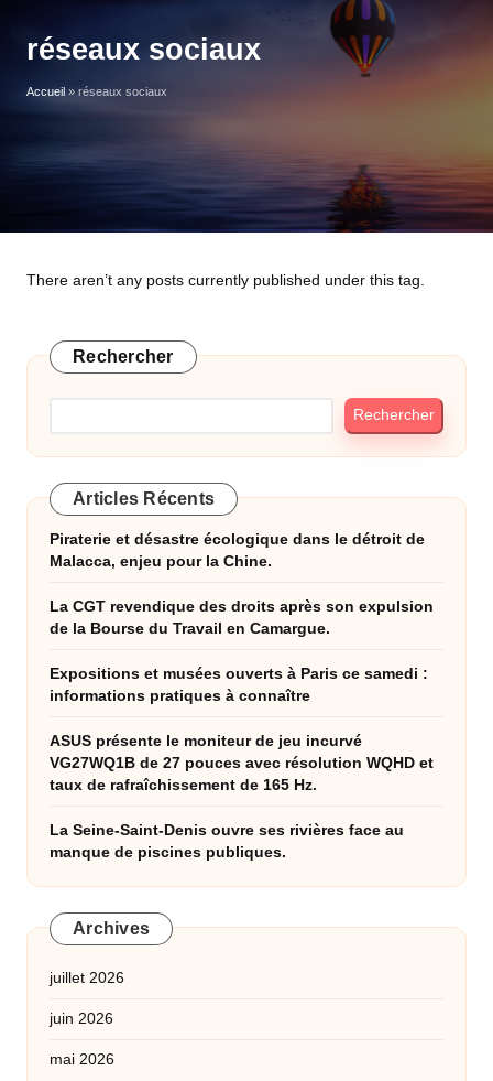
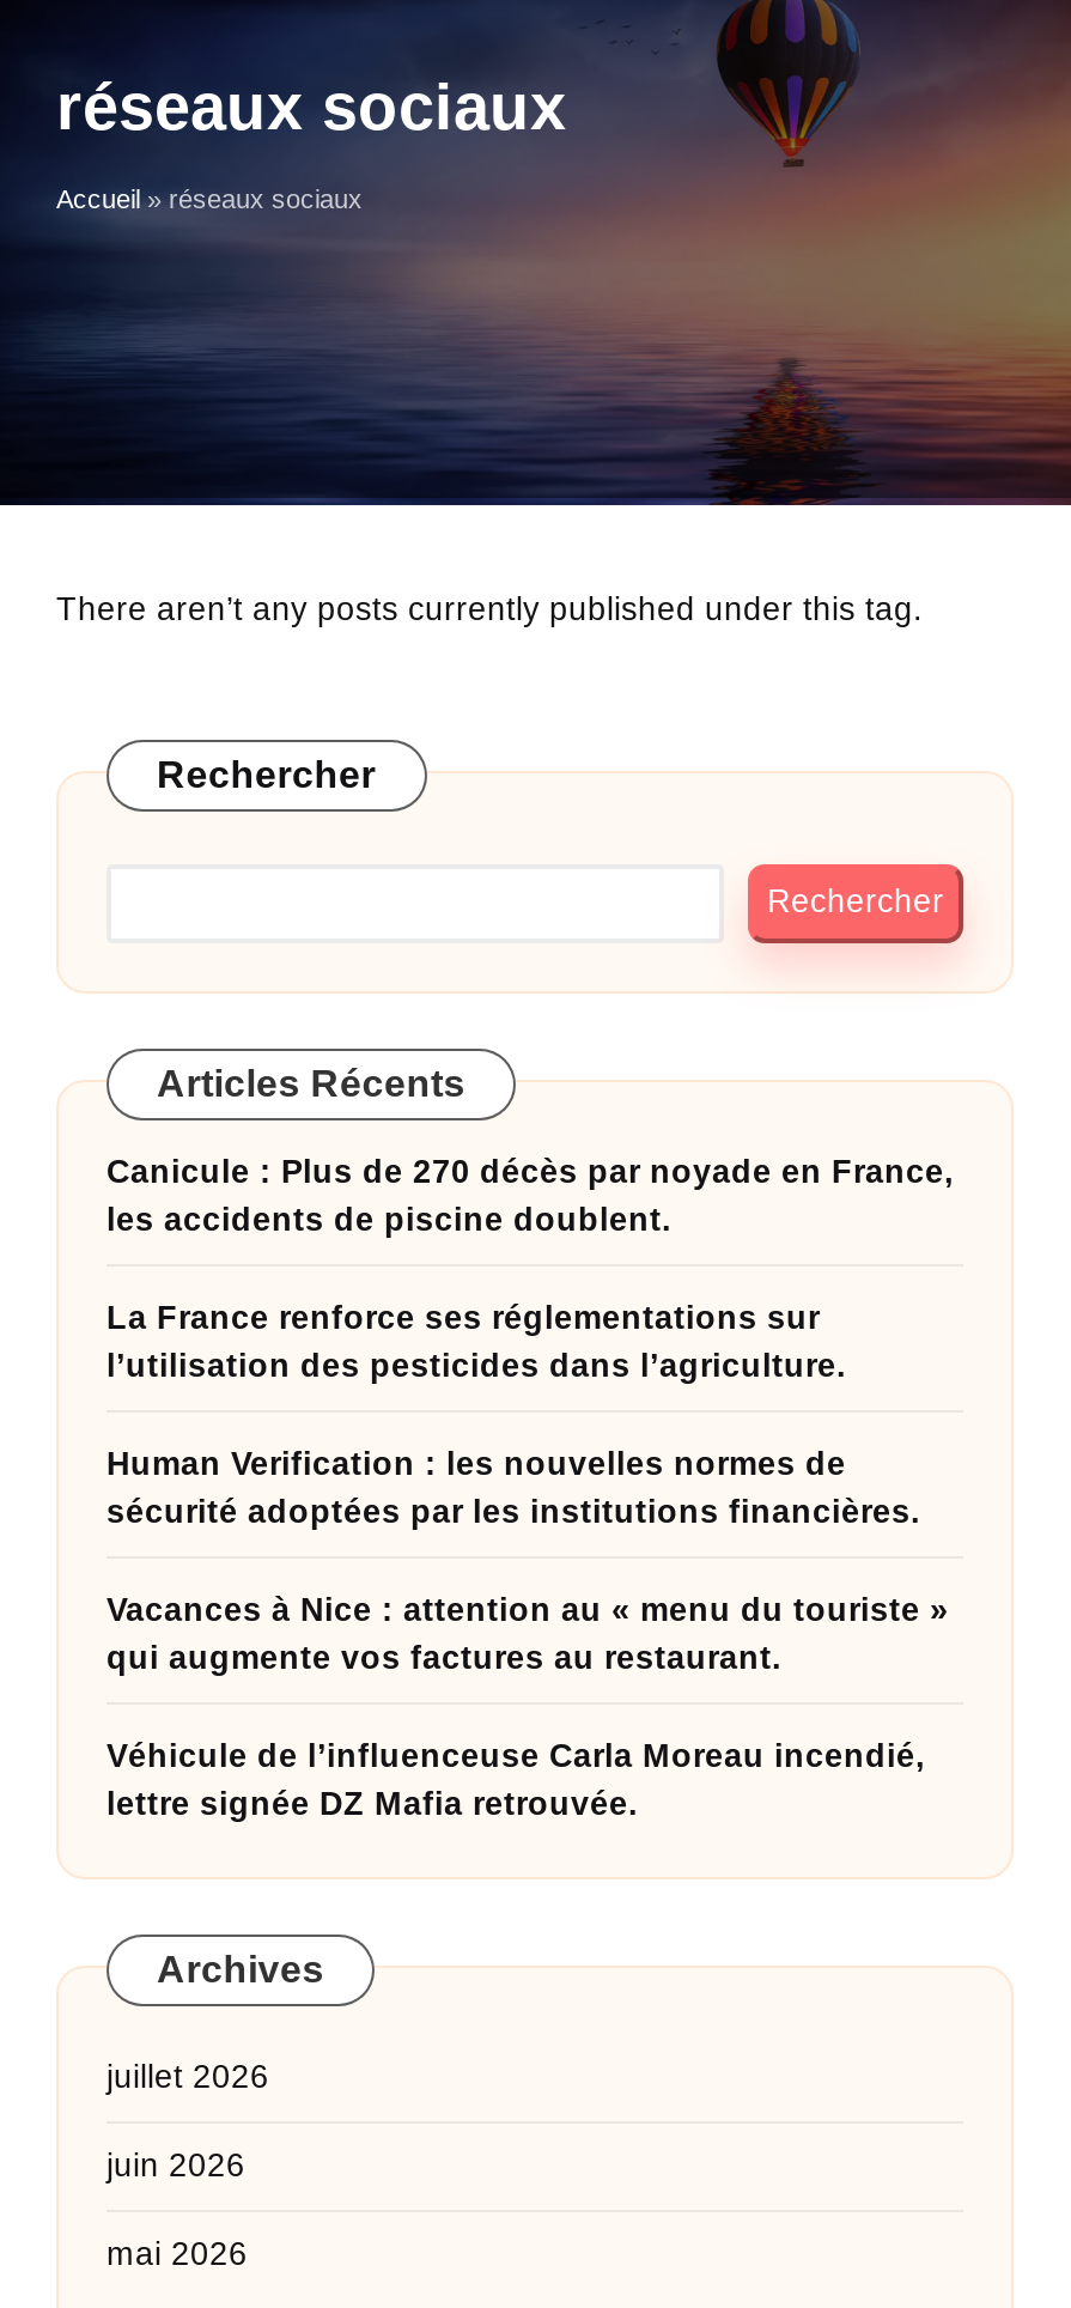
[50,531,425,570] Piraterie et désastre écologique dans le détroit de | Malacca, enjeu pour la Chine. -> [107,1154,954,1238] Canicule : Plus de 270 décès par noyade en France, | les accidents de piscine doublent.
[50,599,434,637] La CGT revendique des droits après son expulsion | de la Bourse du Travail en Camargue. -> [107,1301,846,1384] La France renforce ses réglementations sur | l’utilisation des pesticides dans l’agriculture.
[50,666,428,704] Expositions et musées ouverts à Paris ce samedi : | informations pratiques à connaître -> [107,1447,920,1530] Human Verification : les nouvelles normes de | sécurité adoptées par les institutions financières.
[50,733,434,794] ASUS présente le moniteur de jeu incurvé | VG27WQ1B de 27 pouces avec résolution WQHD et | taux de rafraîchissement de 165 Hz. -> [107,1593,949,1676] Vacances à Nice : attention au « menu du touriste » | qui augmente vos factures au restaurant.
[50,822,404,861] La Seine-Saint-Denis ouvre ses rivières face au | manque de piscines publiques. -> [107,1739,925,1822] Véhicule de l’influenceuse Carla Moreau incendié, | lettre signée DZ Mafia retrouvée.

